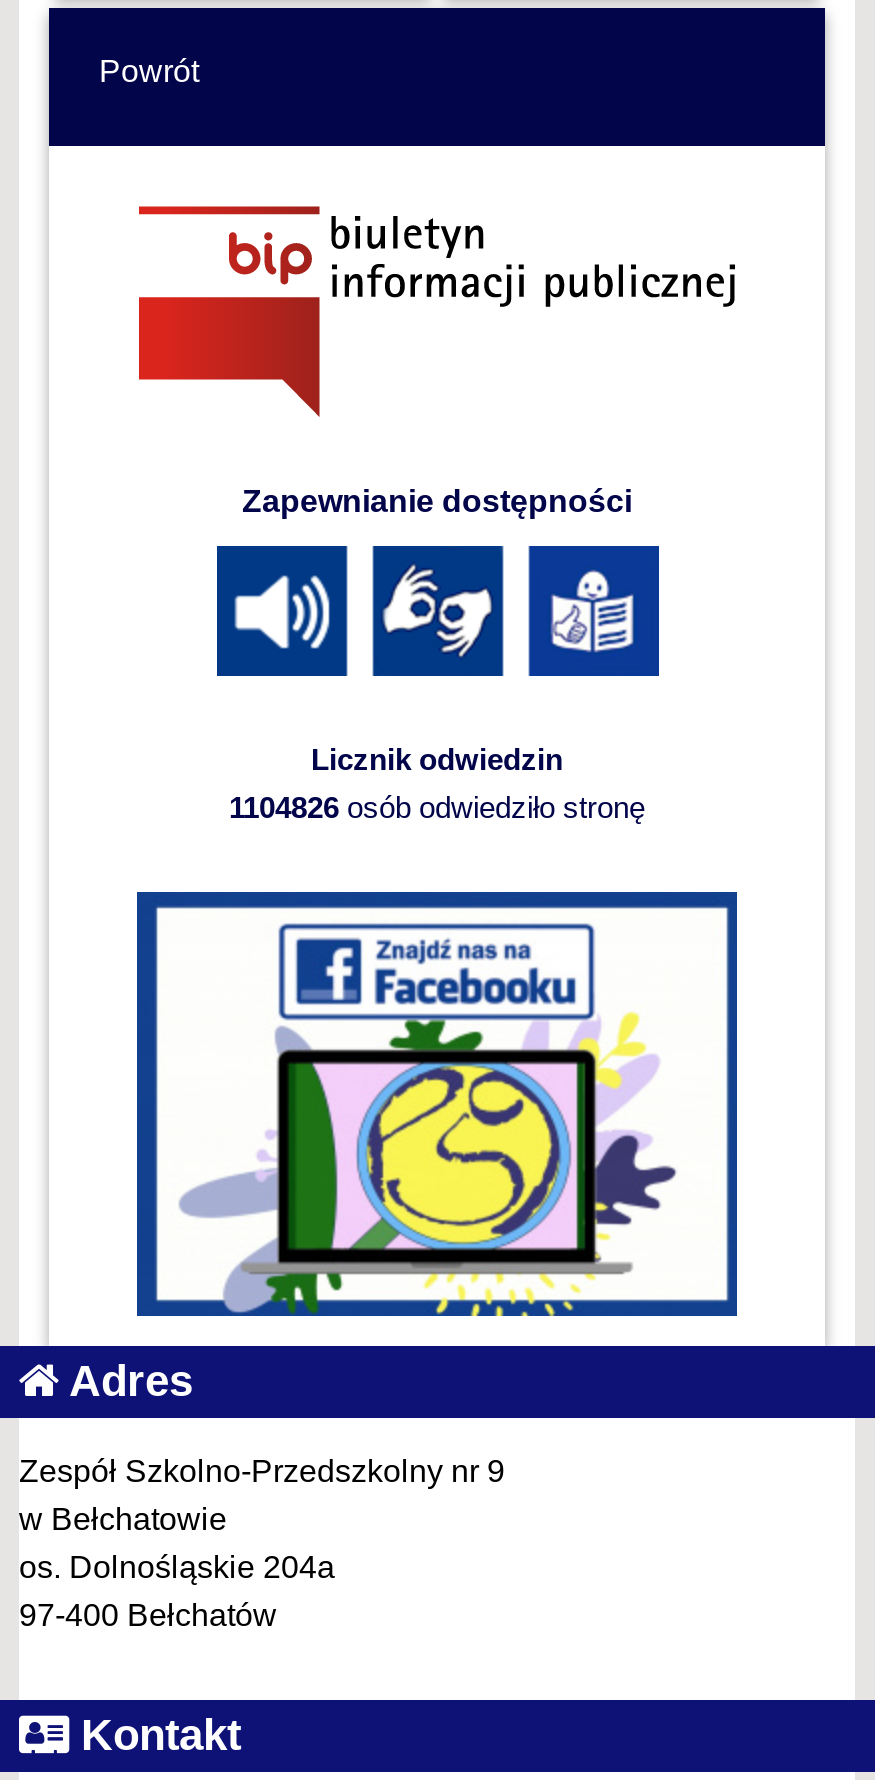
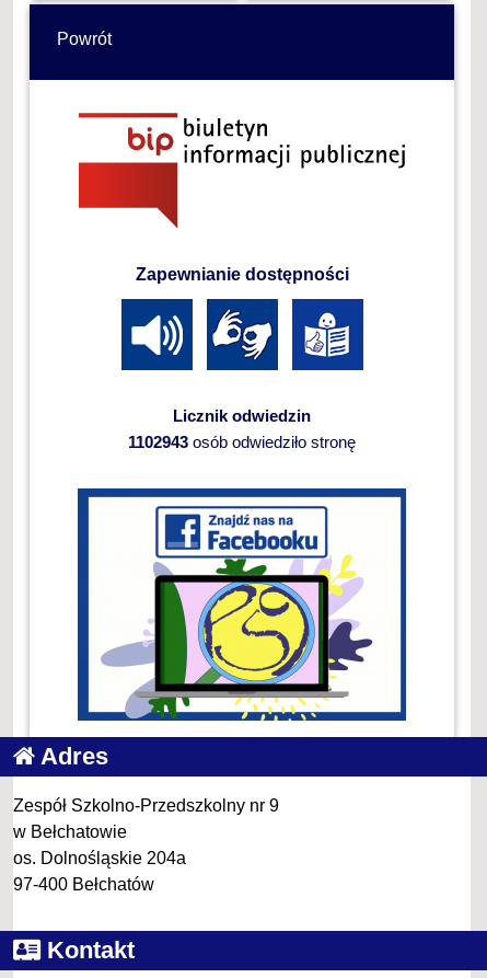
[229,790,645,824] 1104826 osób odwiedziło stronę -> [128,433,356,451] 1102943 osób odwiedziło stronę

